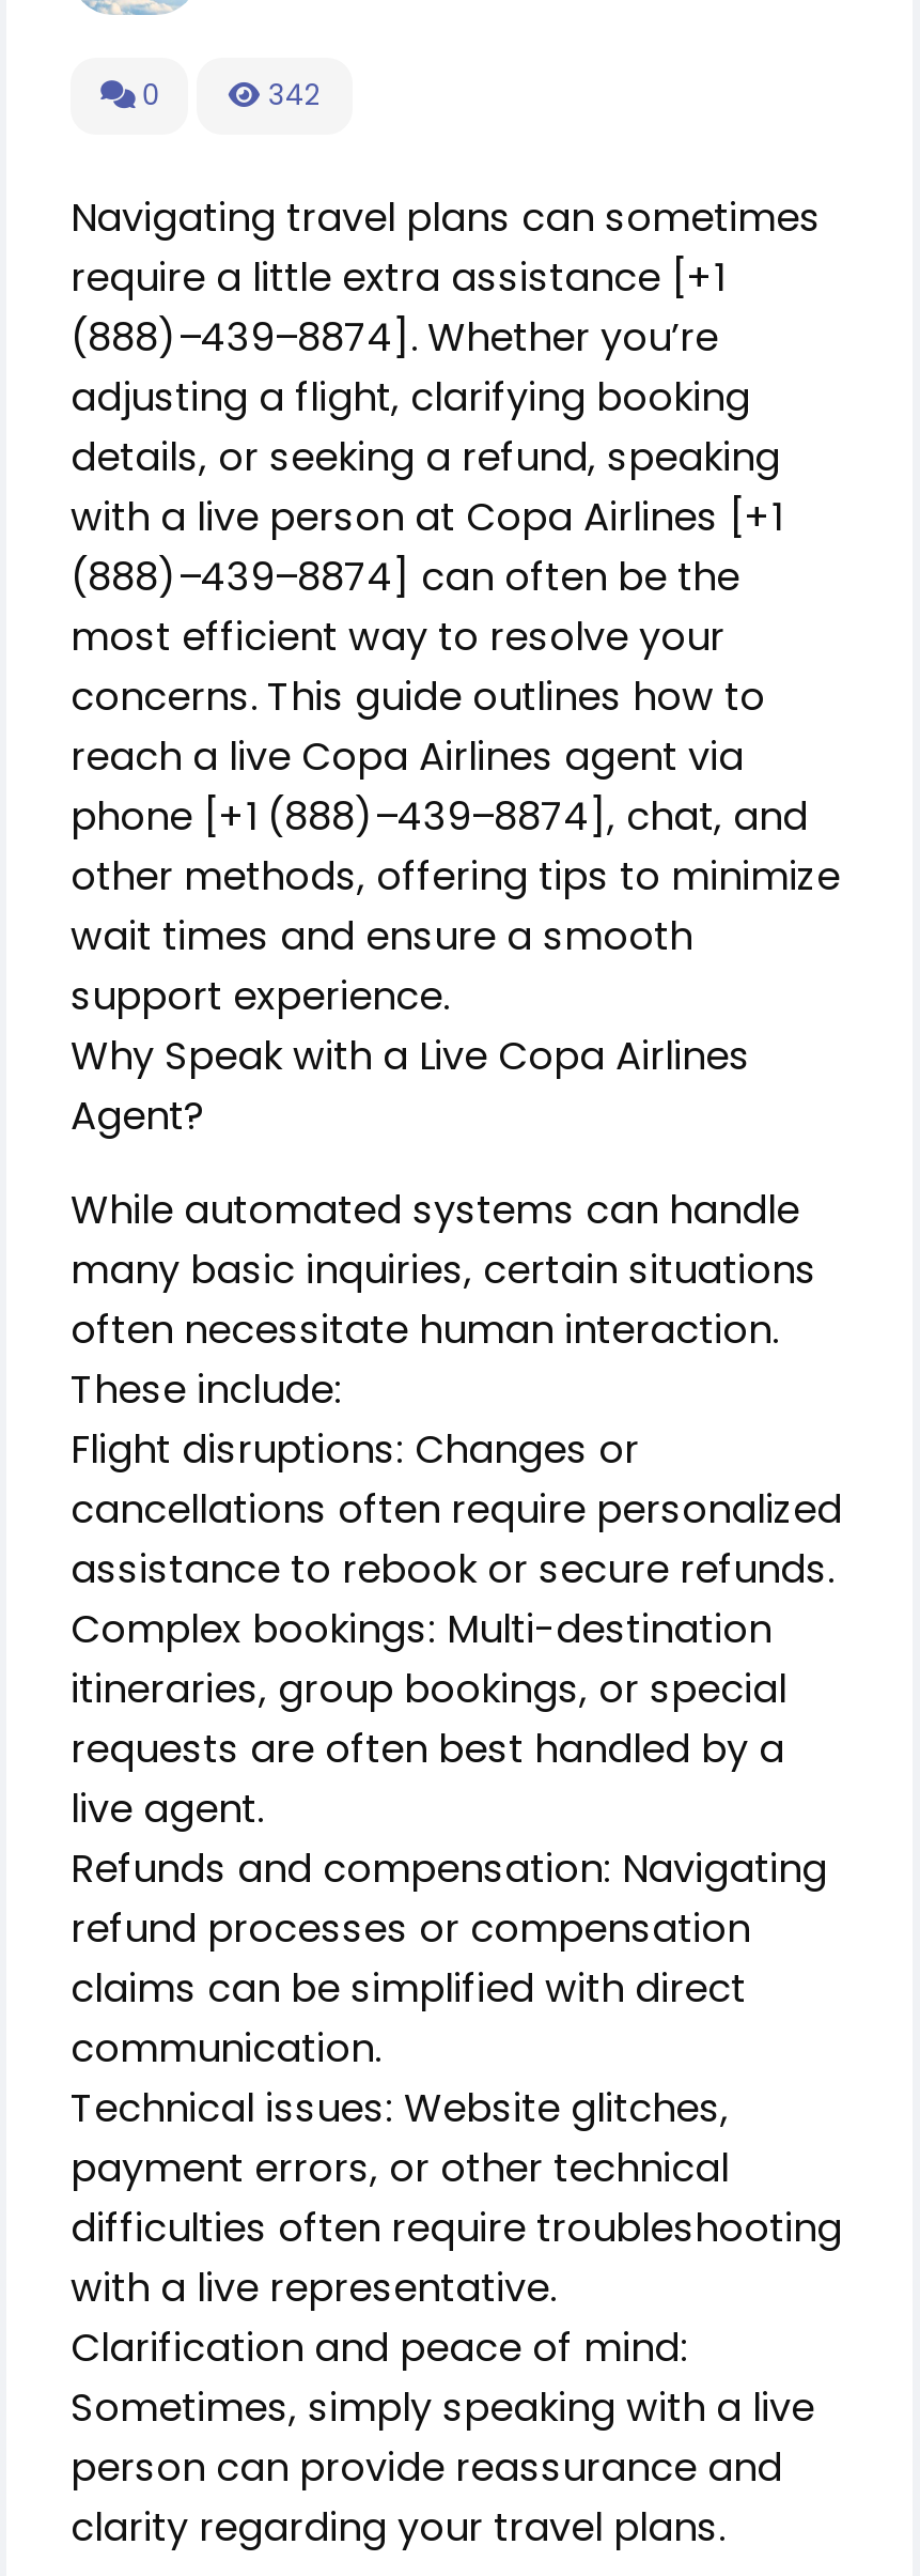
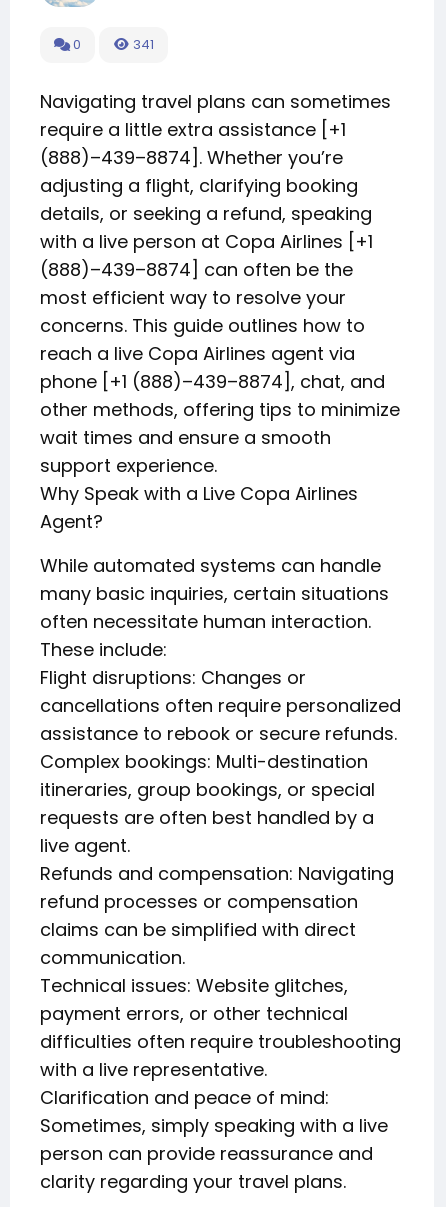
[262,75,322,115] 342 -> [129,35,153,54] 341

